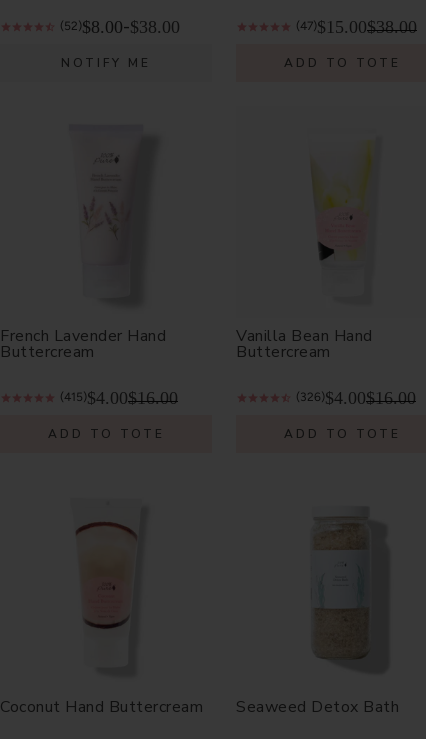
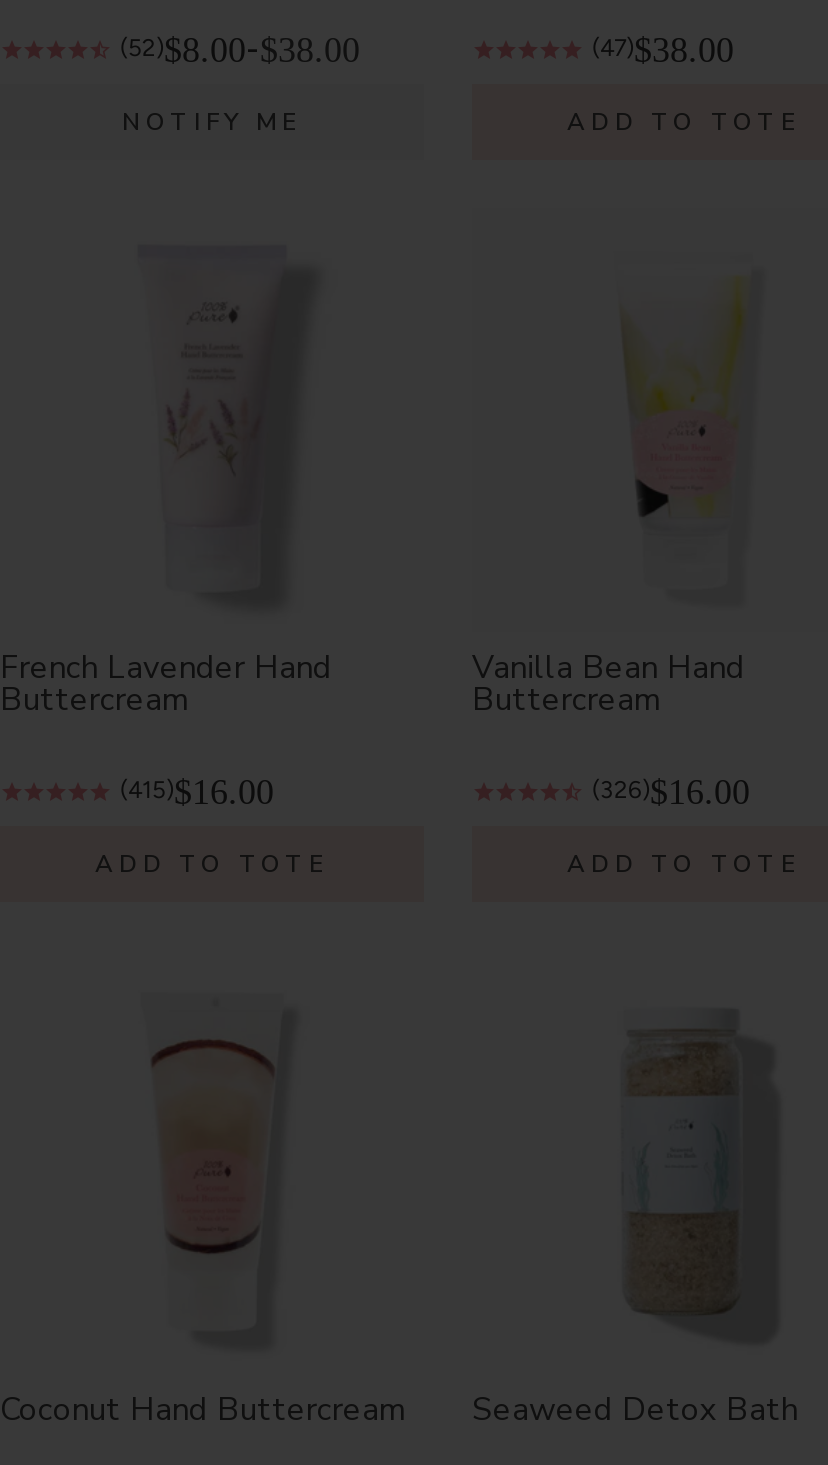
[296,17,417,37] (47)$15.00$38.00 -> [592,29,734,69] (47)$38.00
[60,388,178,408] (415)$4.00$16.00 -> [120,771,274,811] (415)$16.00
[296,388,416,408] (326)$4.00$16.00 -> [592,771,750,811] (326)$16.00

